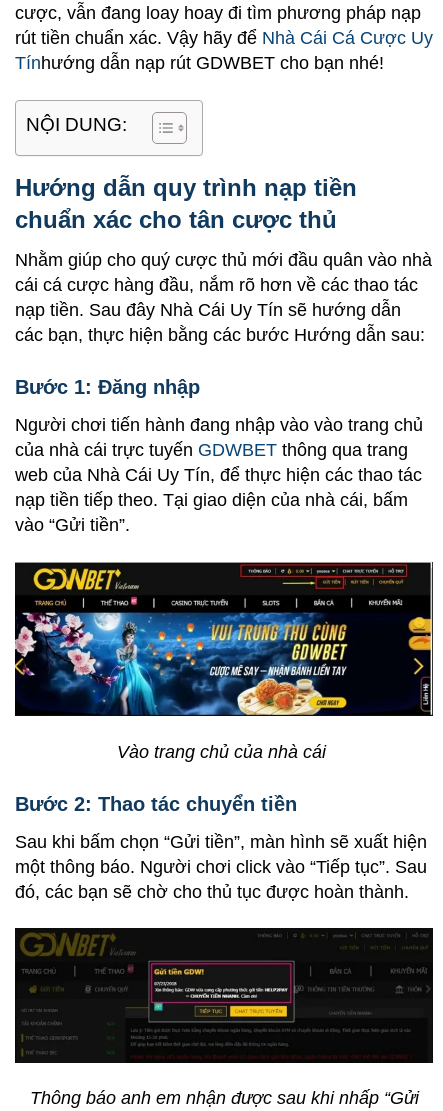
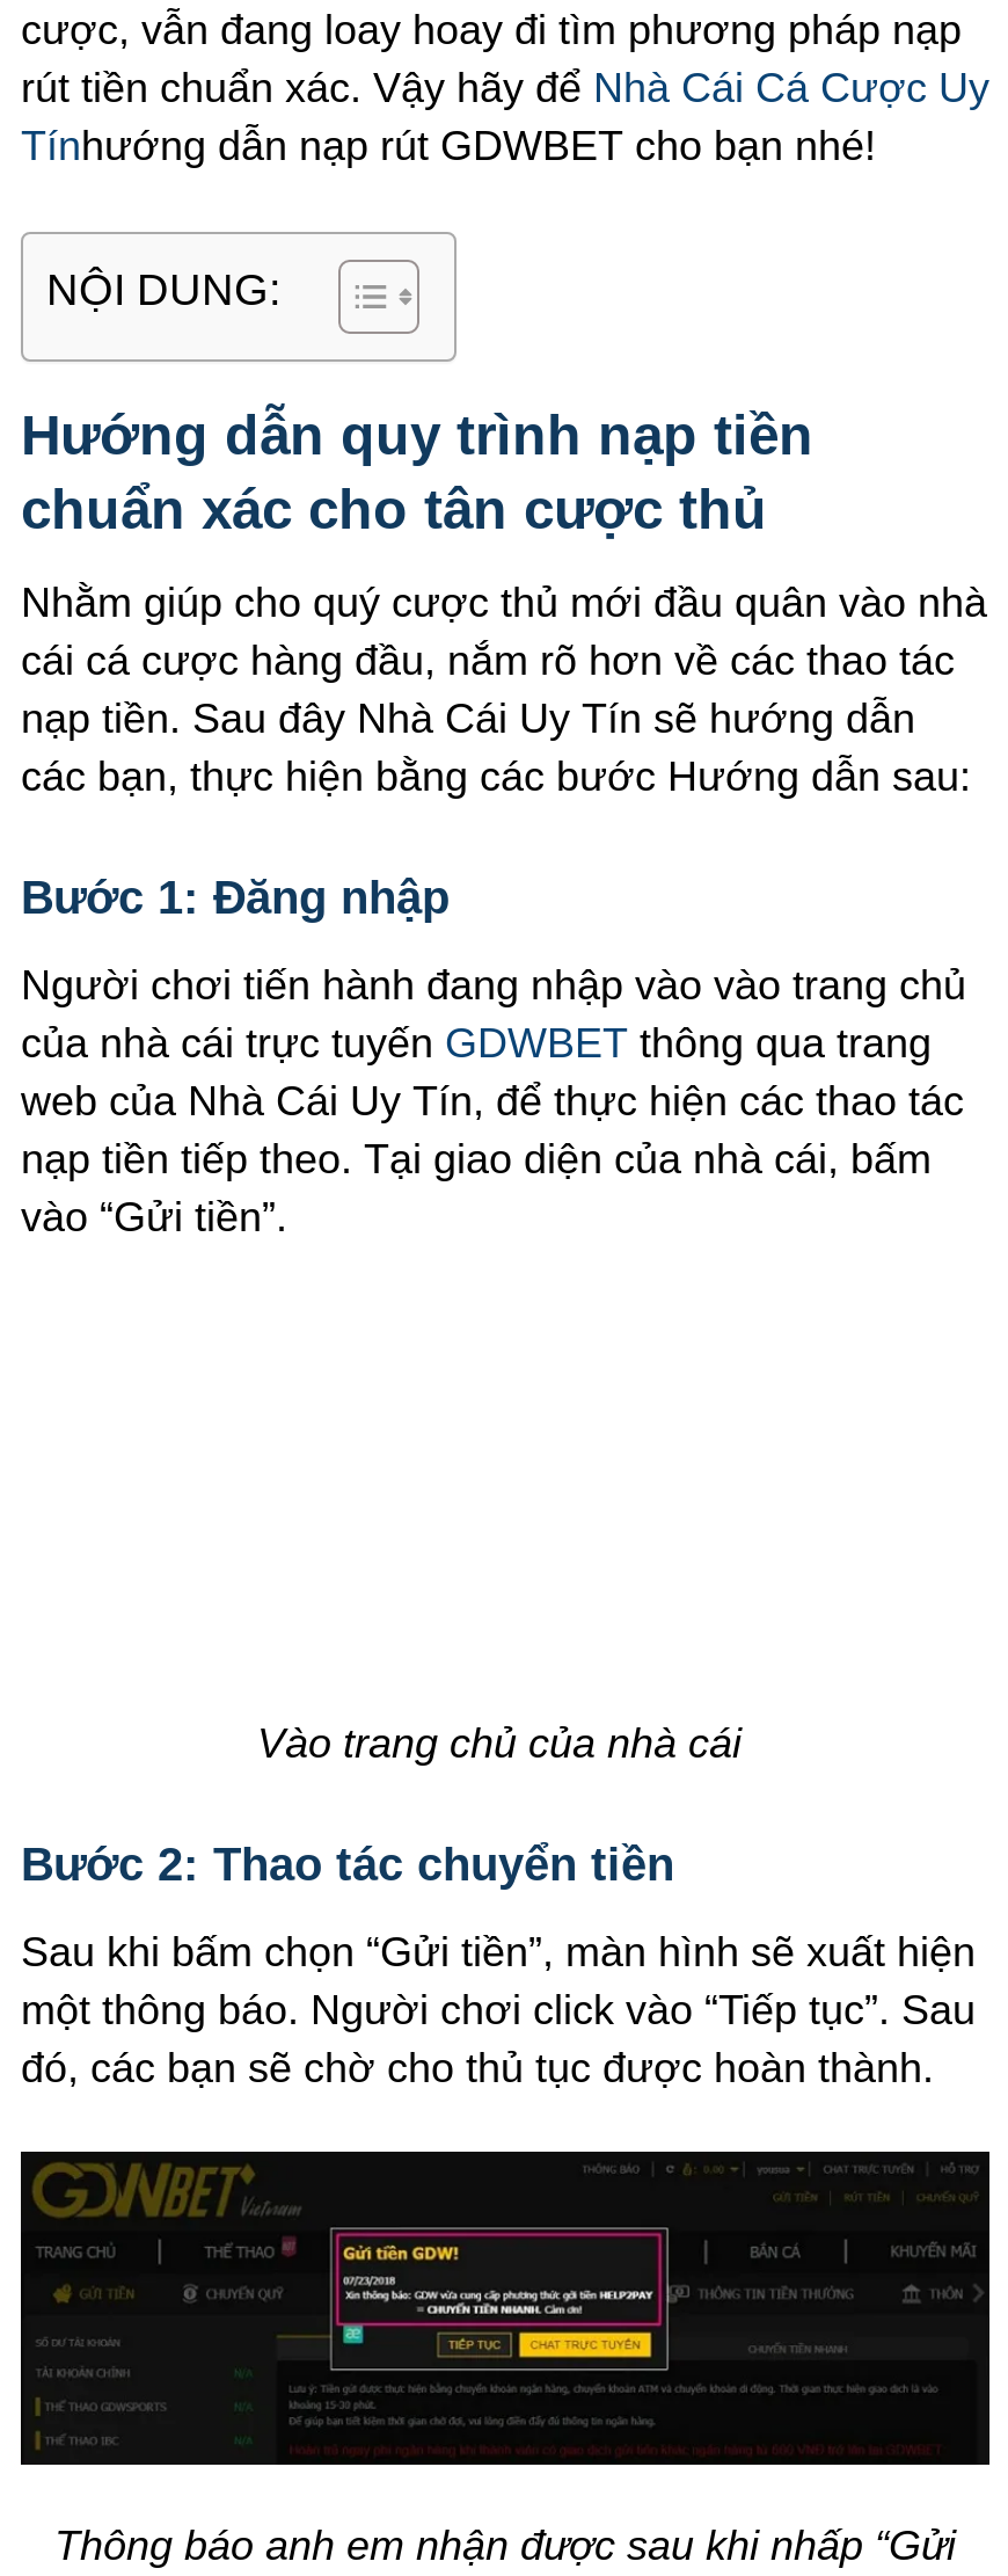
[14,561,434,717] [image] -> none

